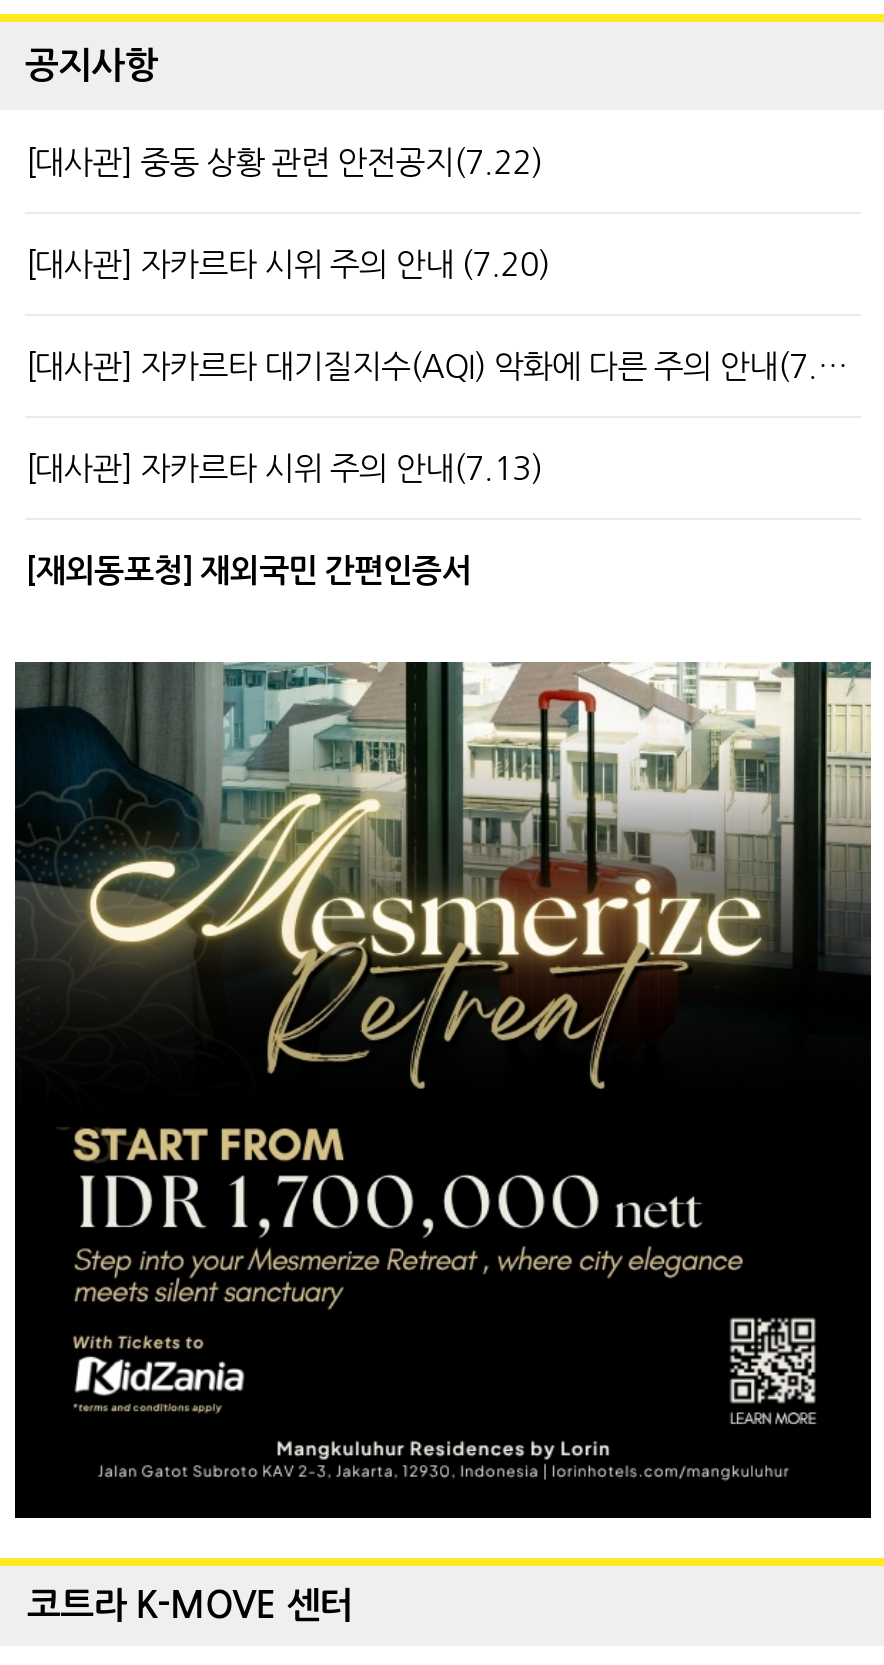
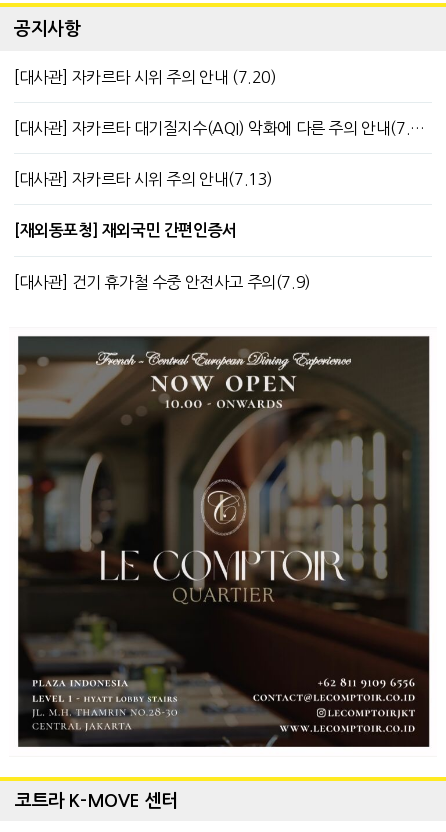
[25,147,543,179] [대사관] 중동 상황 관련 안전공지(7.22) -> none
moved [25,249,550,587] -> [14,69,277,238]: [대사관] 자카르타 시위 주의 안내 (7.20) | [대사관] 자카르타 시위 주의 안내(7.13) | [재외동포청] 재외국민 간편인증서
none -> [14,274,311,290] [대사관] 건기 휴가철 수중 안전사고 주의(7.9)
[13,659,873,1519] [image] -> [9,328,437,756] [image]

